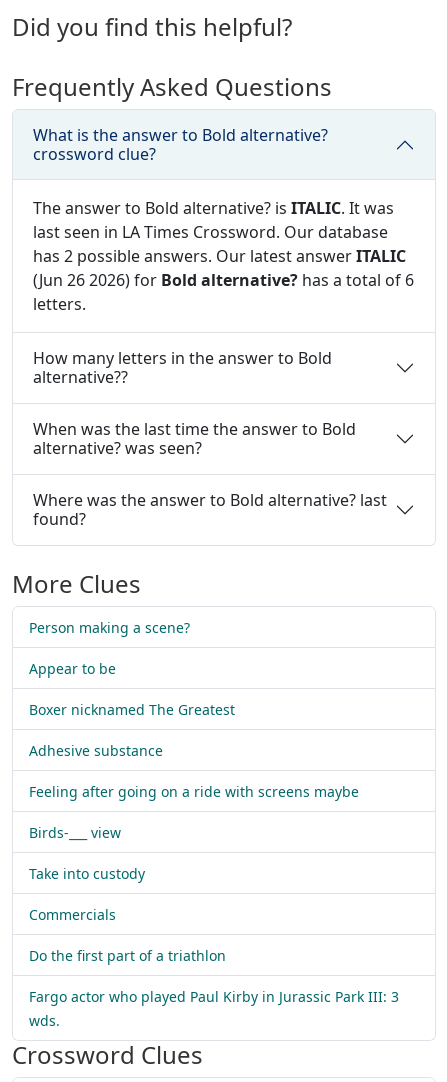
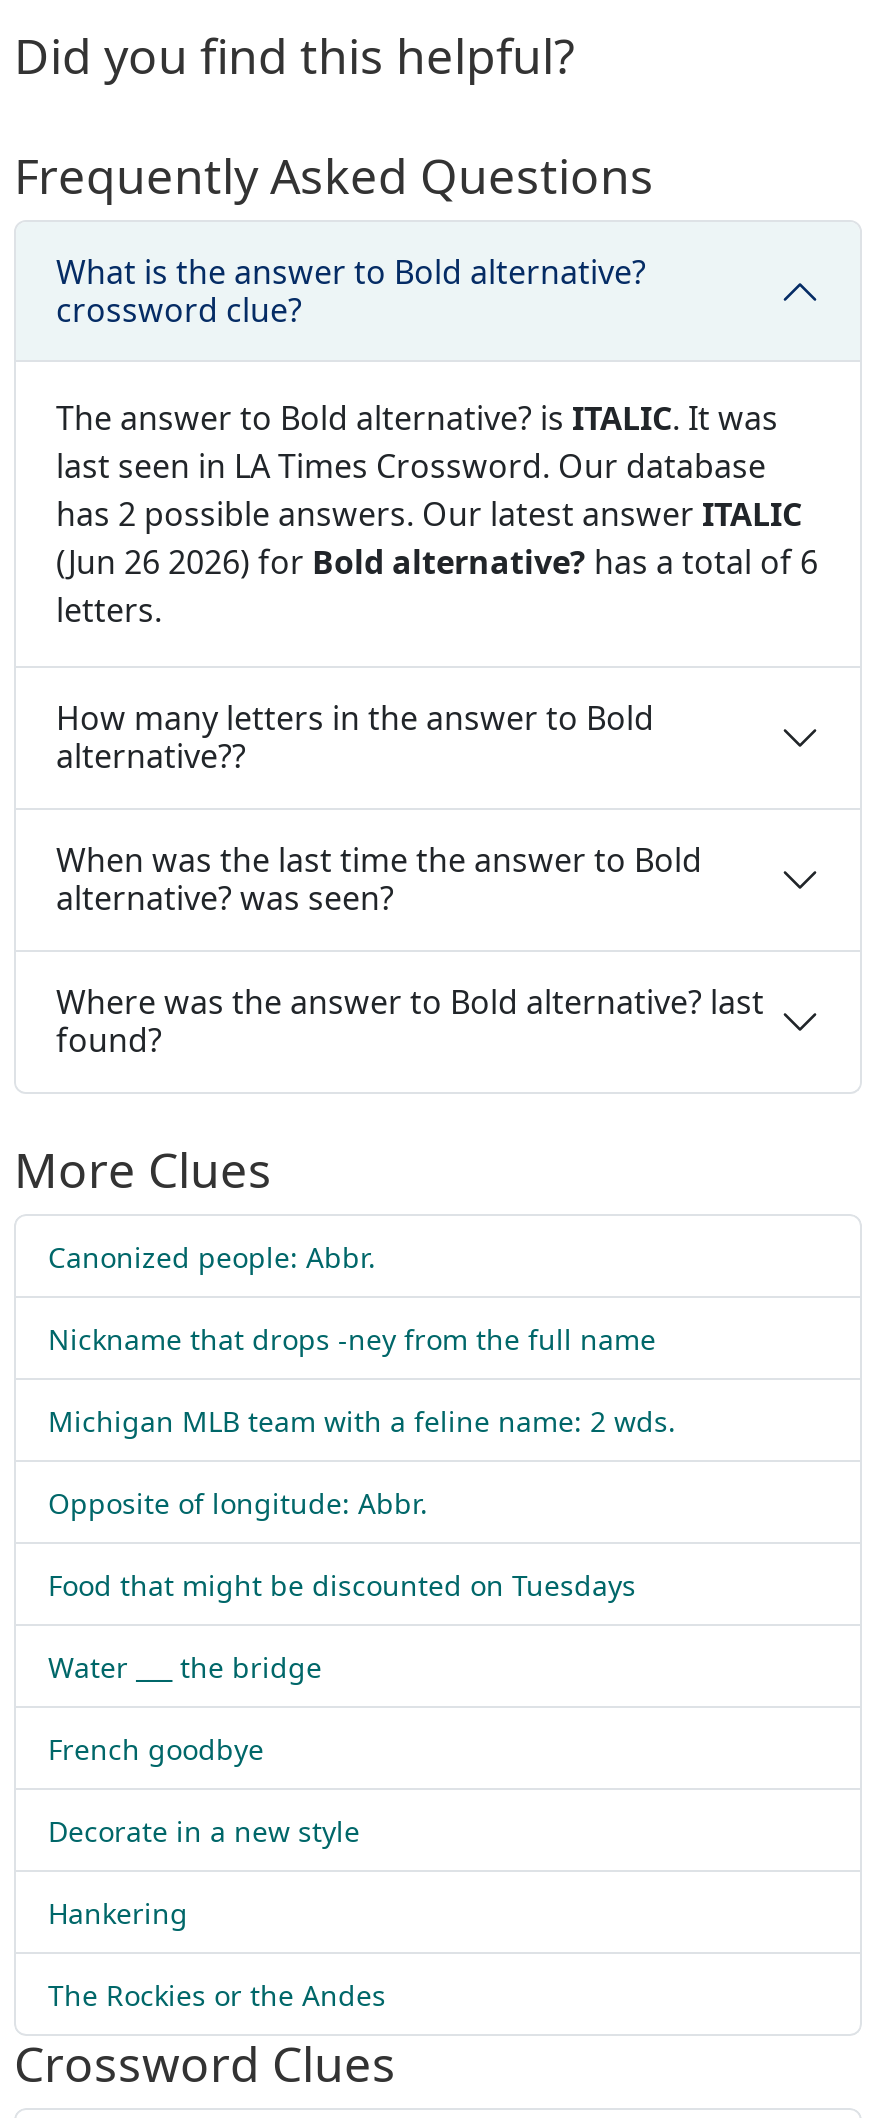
[29,618,190,637] Person making a scene? -> [48,1238,376,1276] Canonized people: Abbr.
[29,659,116,678] Appear to be -> [48,1320,656,1358] Nickname that drops -ney from the full name
[29,700,235,719] Boxer nicknamed The Greatest -> [48,1402,676,1440] Michigan MLB team with a feline name: 2 wds.
[29,741,163,760] Adhesive substance -> [48,1484,428,1522] Opposite of longitude: Abbr.
[29,782,359,801] Feeling after going on a ride with screens maybe -> [48,1566,636,1604] Food that might be discounted on Tuesdays
[29,823,121,842] Birds-___ view -> [48,1648,322,1686] Water ___ the bridge
[29,864,145,883] Take into custody -> [48,1730,264,1768] French goodbye
[29,905,116,924] Commercials -> [48,1812,360,1850] Decorate in a new style
[29,946,226,965] Do the first part of a triathlon -> [48,1894,188,1932] Hankering
[29,987,399,1030] Fargo actor who played Paul Kirby in Jurassic Park III: 3 | wds. -> [48,1976,386,2014] The Rockies or the Andes

